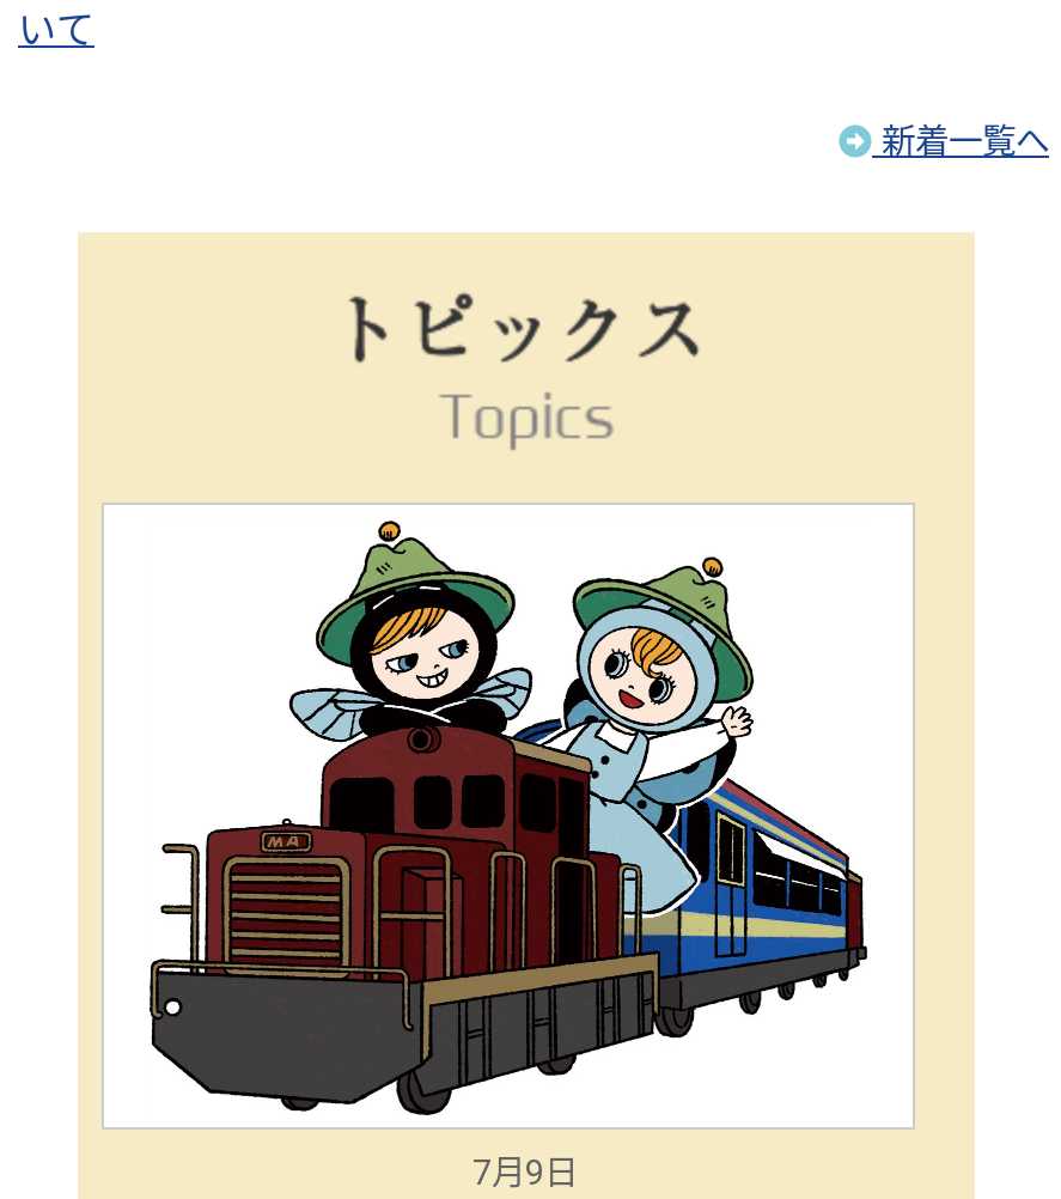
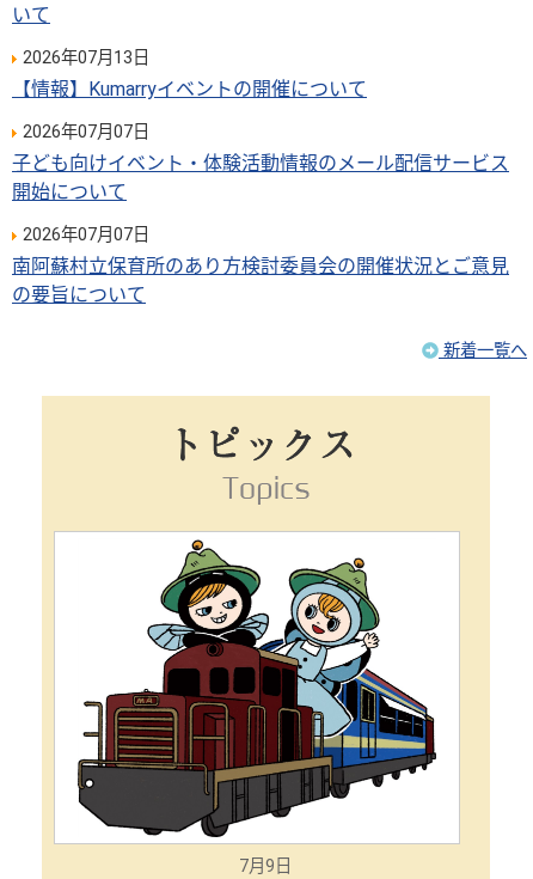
none -> [12,48,509,307] 2026年07月13日 | 【情報】Kumarryイベントの開催について | 2026年07月07日 | 子ども向けイベント・体験活動情報のメール配信サービス | 開始について | 2026年07月07日 | 南阿蘇村立保育所のあり方検討委員会の開催状況とご意見 | の要旨について

